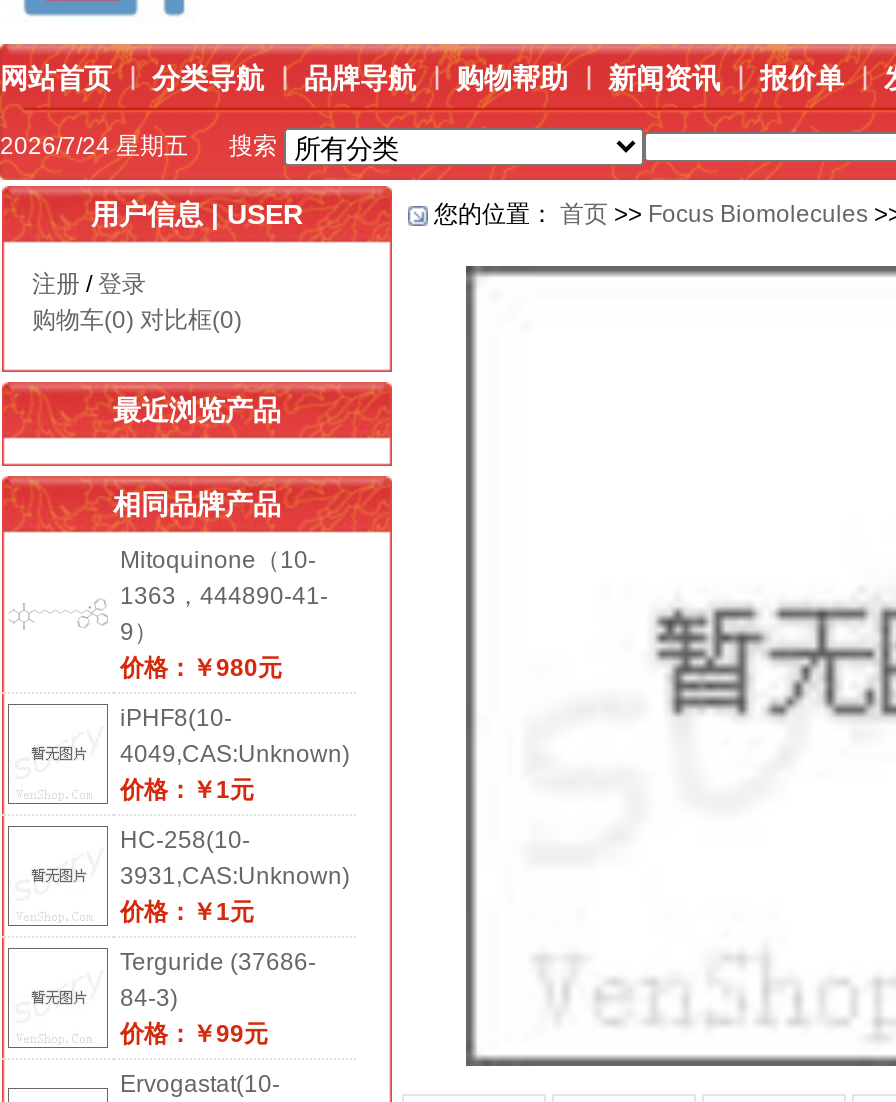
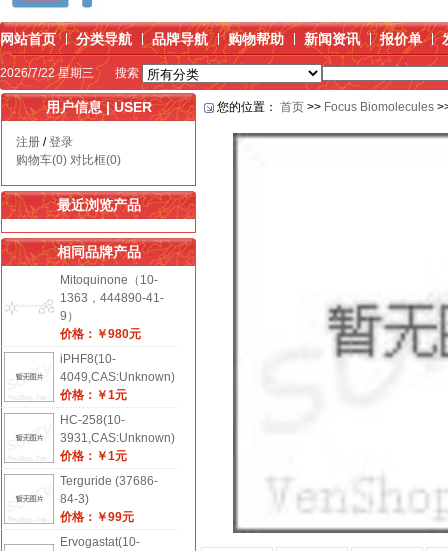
[0,132,277,160] 2026/7/24 星期五 搜索 -> [0,66,138,80] 2026/7/22 星期三 搜索

